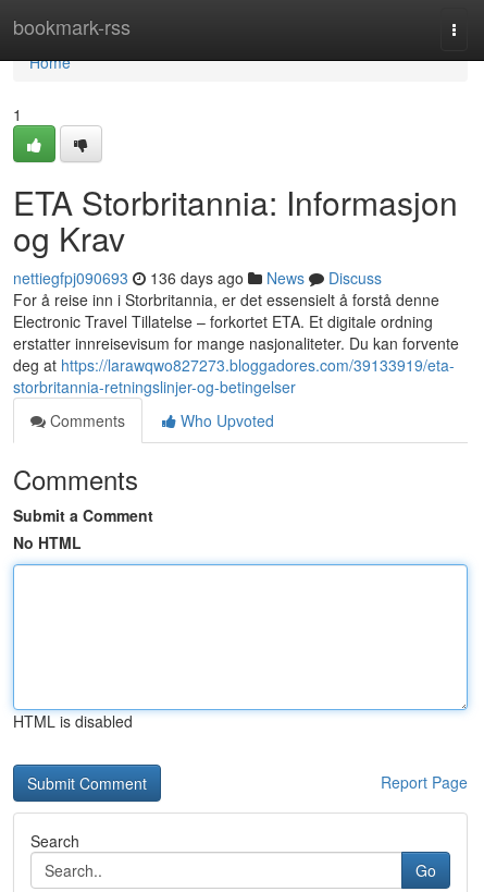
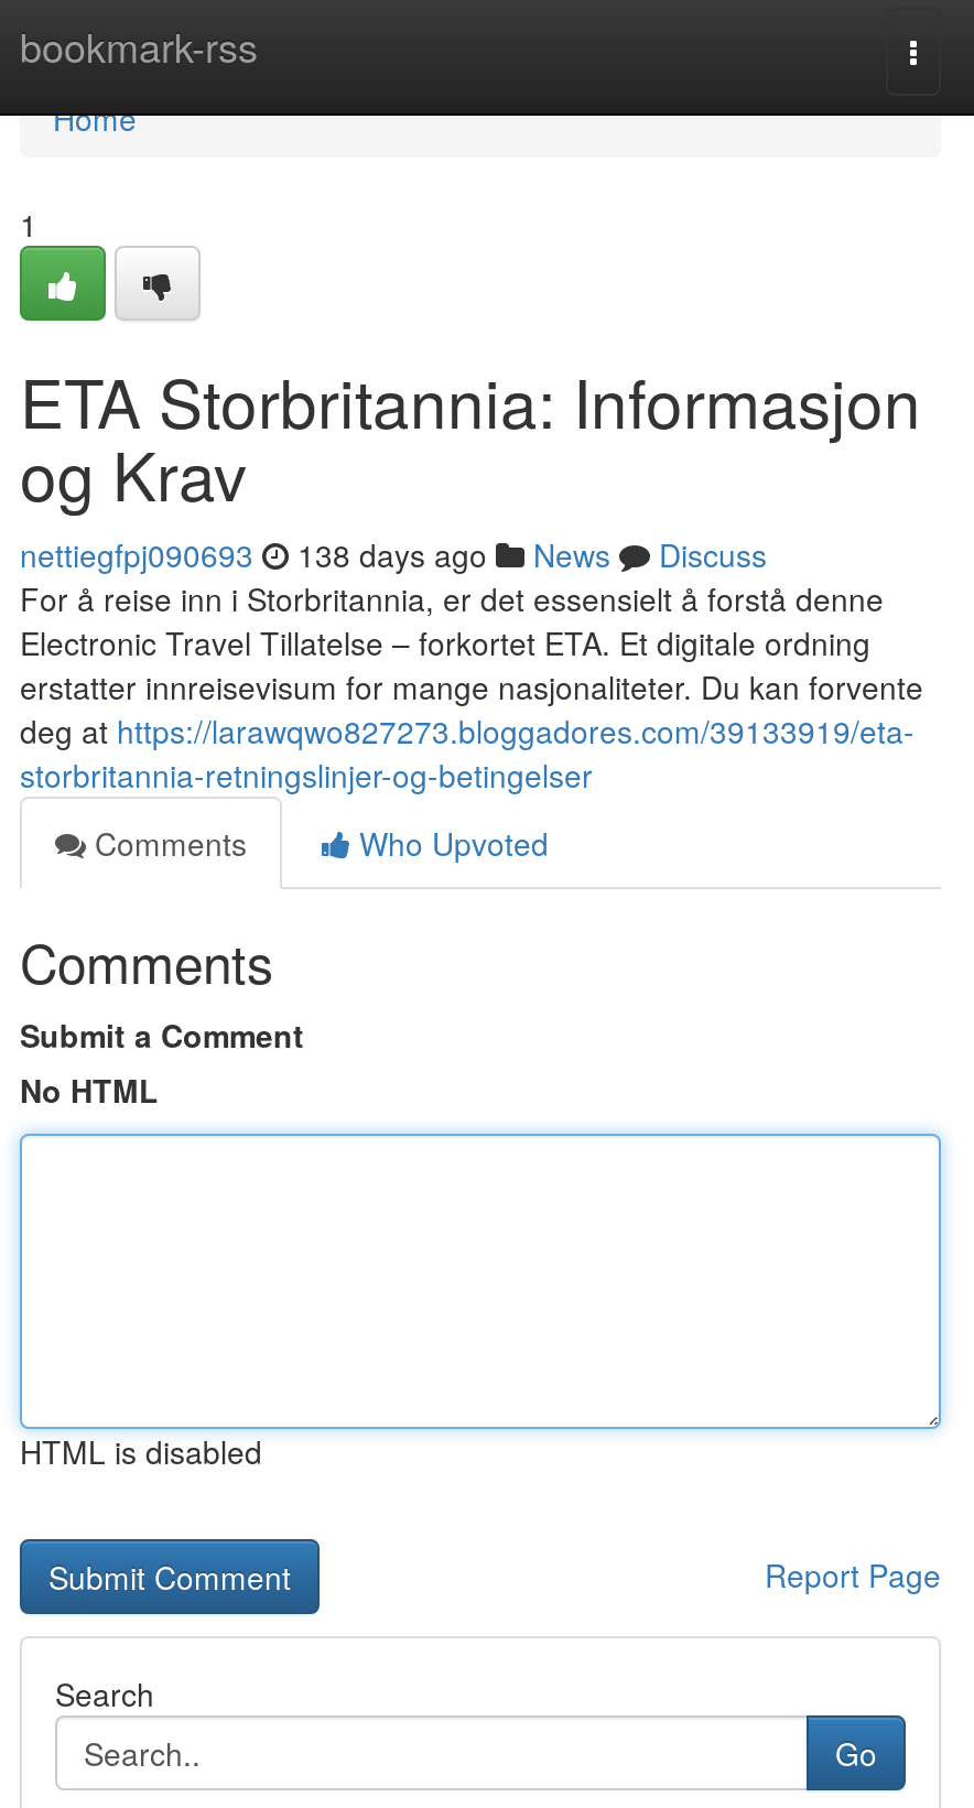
[13,267,382,289] nettiegfpj090693 136 days ago News Discuss -> [20,532,767,576] nettiegfpj090693 138 days ago News Discuss

